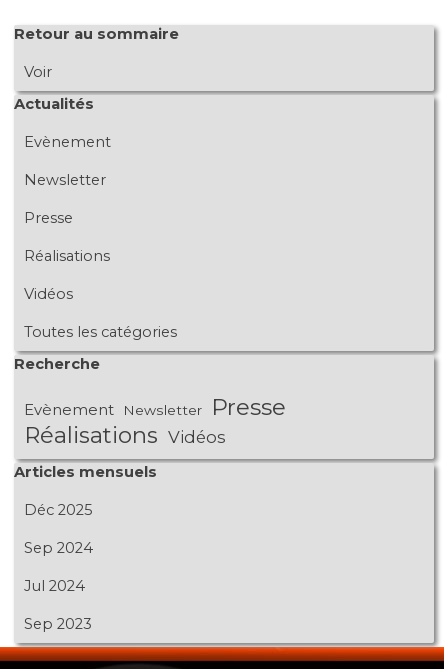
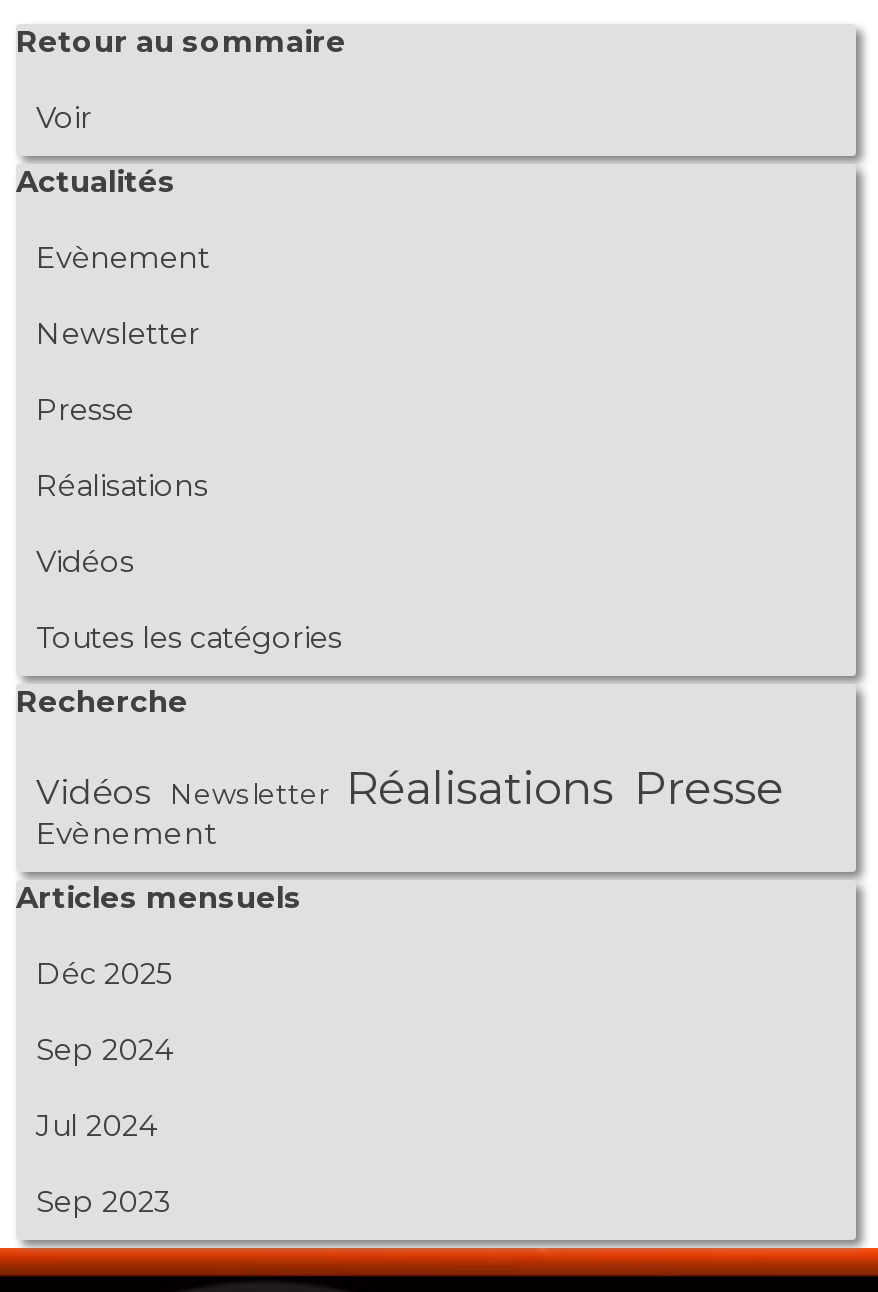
[24,393,286,449] Evènement Newsletter Presse | Réalisations Vidéos -> [36,760,784,852] Vidéos Newsletter Réalisations Presse | Evènement

